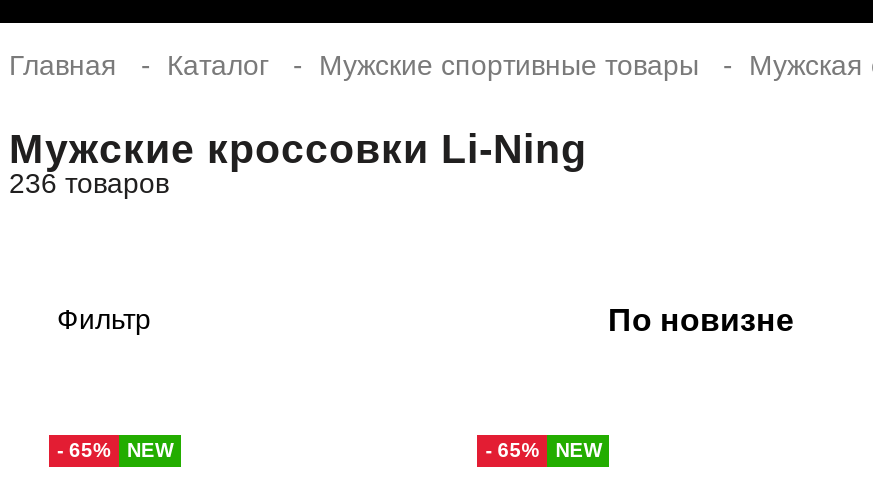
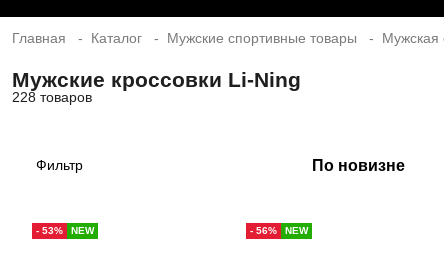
[9,167,169,199] 236 товаров -> [12,89,92,105] 228 товаров
[57,438,173,460] - 65% NEW -> [36,225,94,236] - 53% NEW
[486,438,602,460] - 65% NEW -> [250,225,308,236] - 56% NEW

